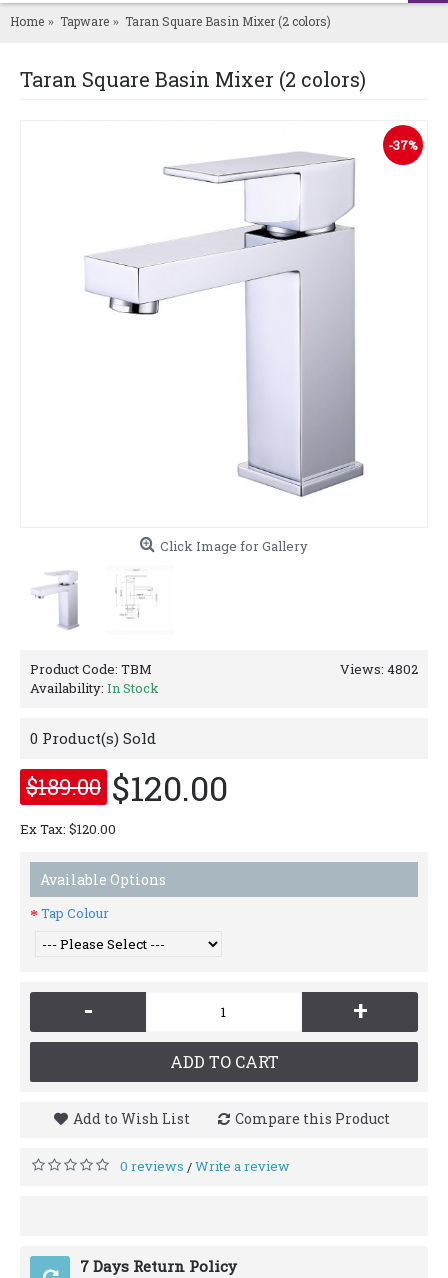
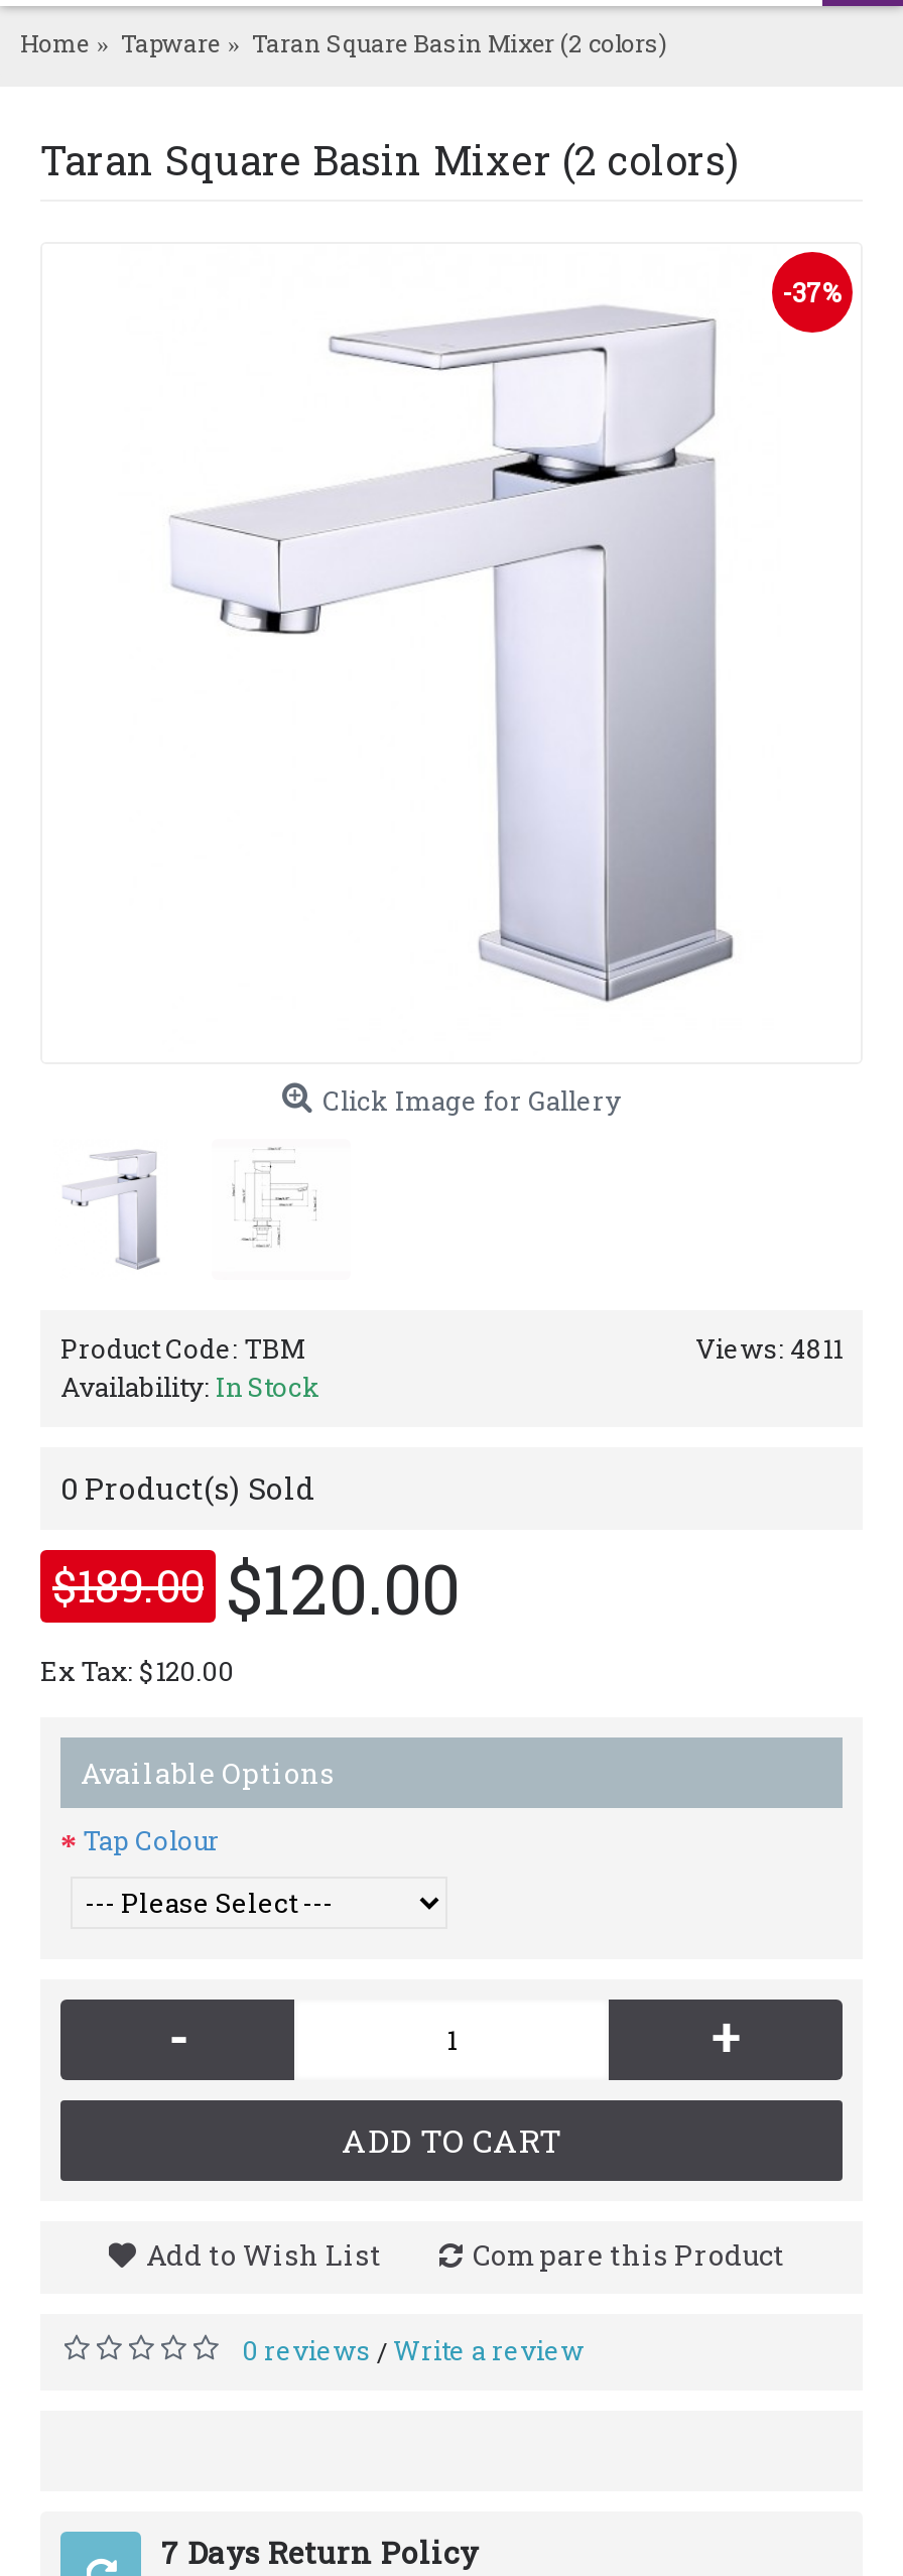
[340,660,418,678] Views: 4802 -> [695,1330,843,1366] Views: 4811

